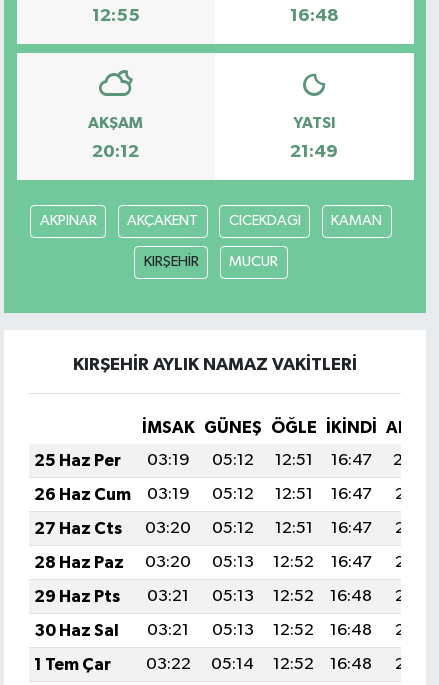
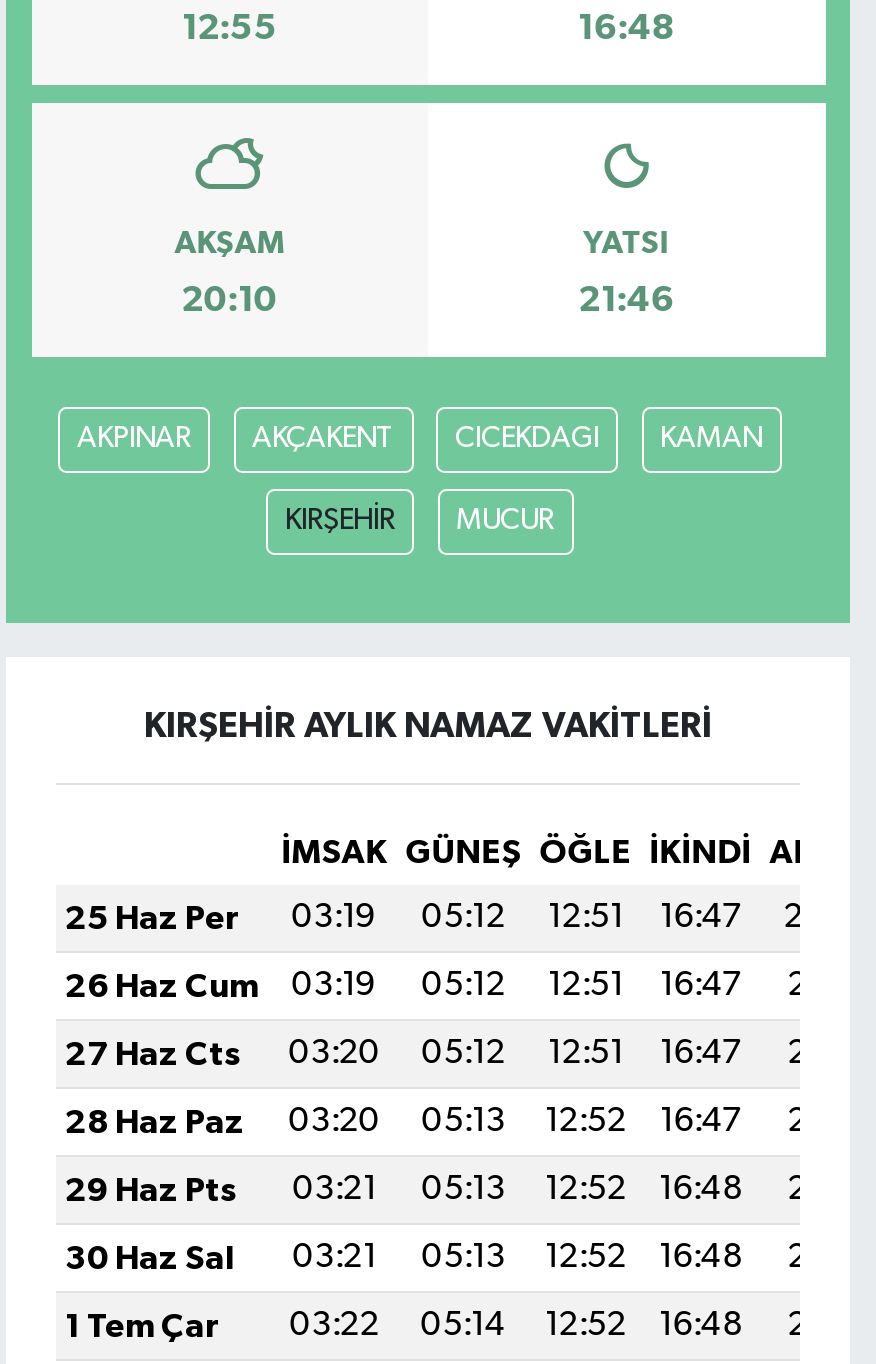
[92,143,139,161] 20:12 -> [182,282,278,318] 20:10
[290,143,338,161] 21:49 -> [578,282,674,318] 21:46

